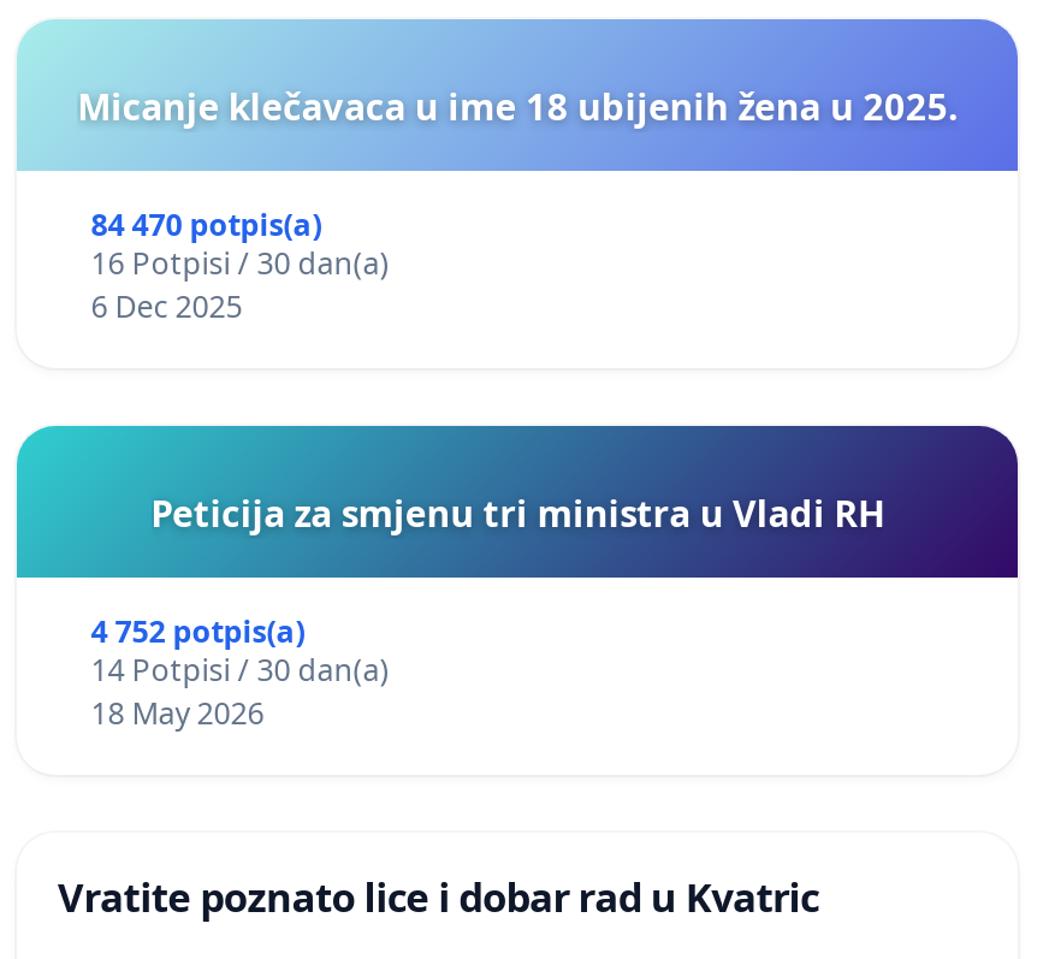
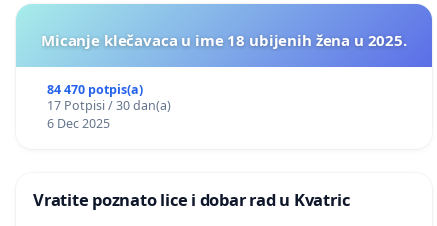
[91,243,389,284] 16 Potpisi / 30 dan(a) -> [47,97,171,114] 17 Potpisi / 30 dan(a)
[91,489,884,734] Peticija za smjenu tri ministra u Vladi RH | 4 752 potpis(a) | 14 Potpisi / 30 dan(a) | 18 May 2026 -> none

